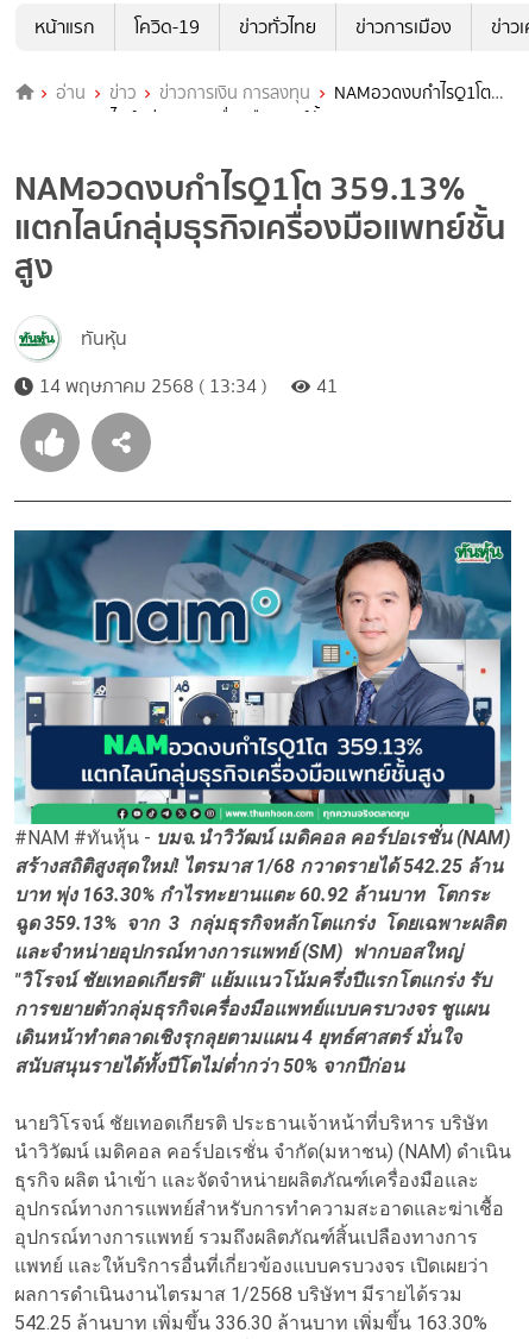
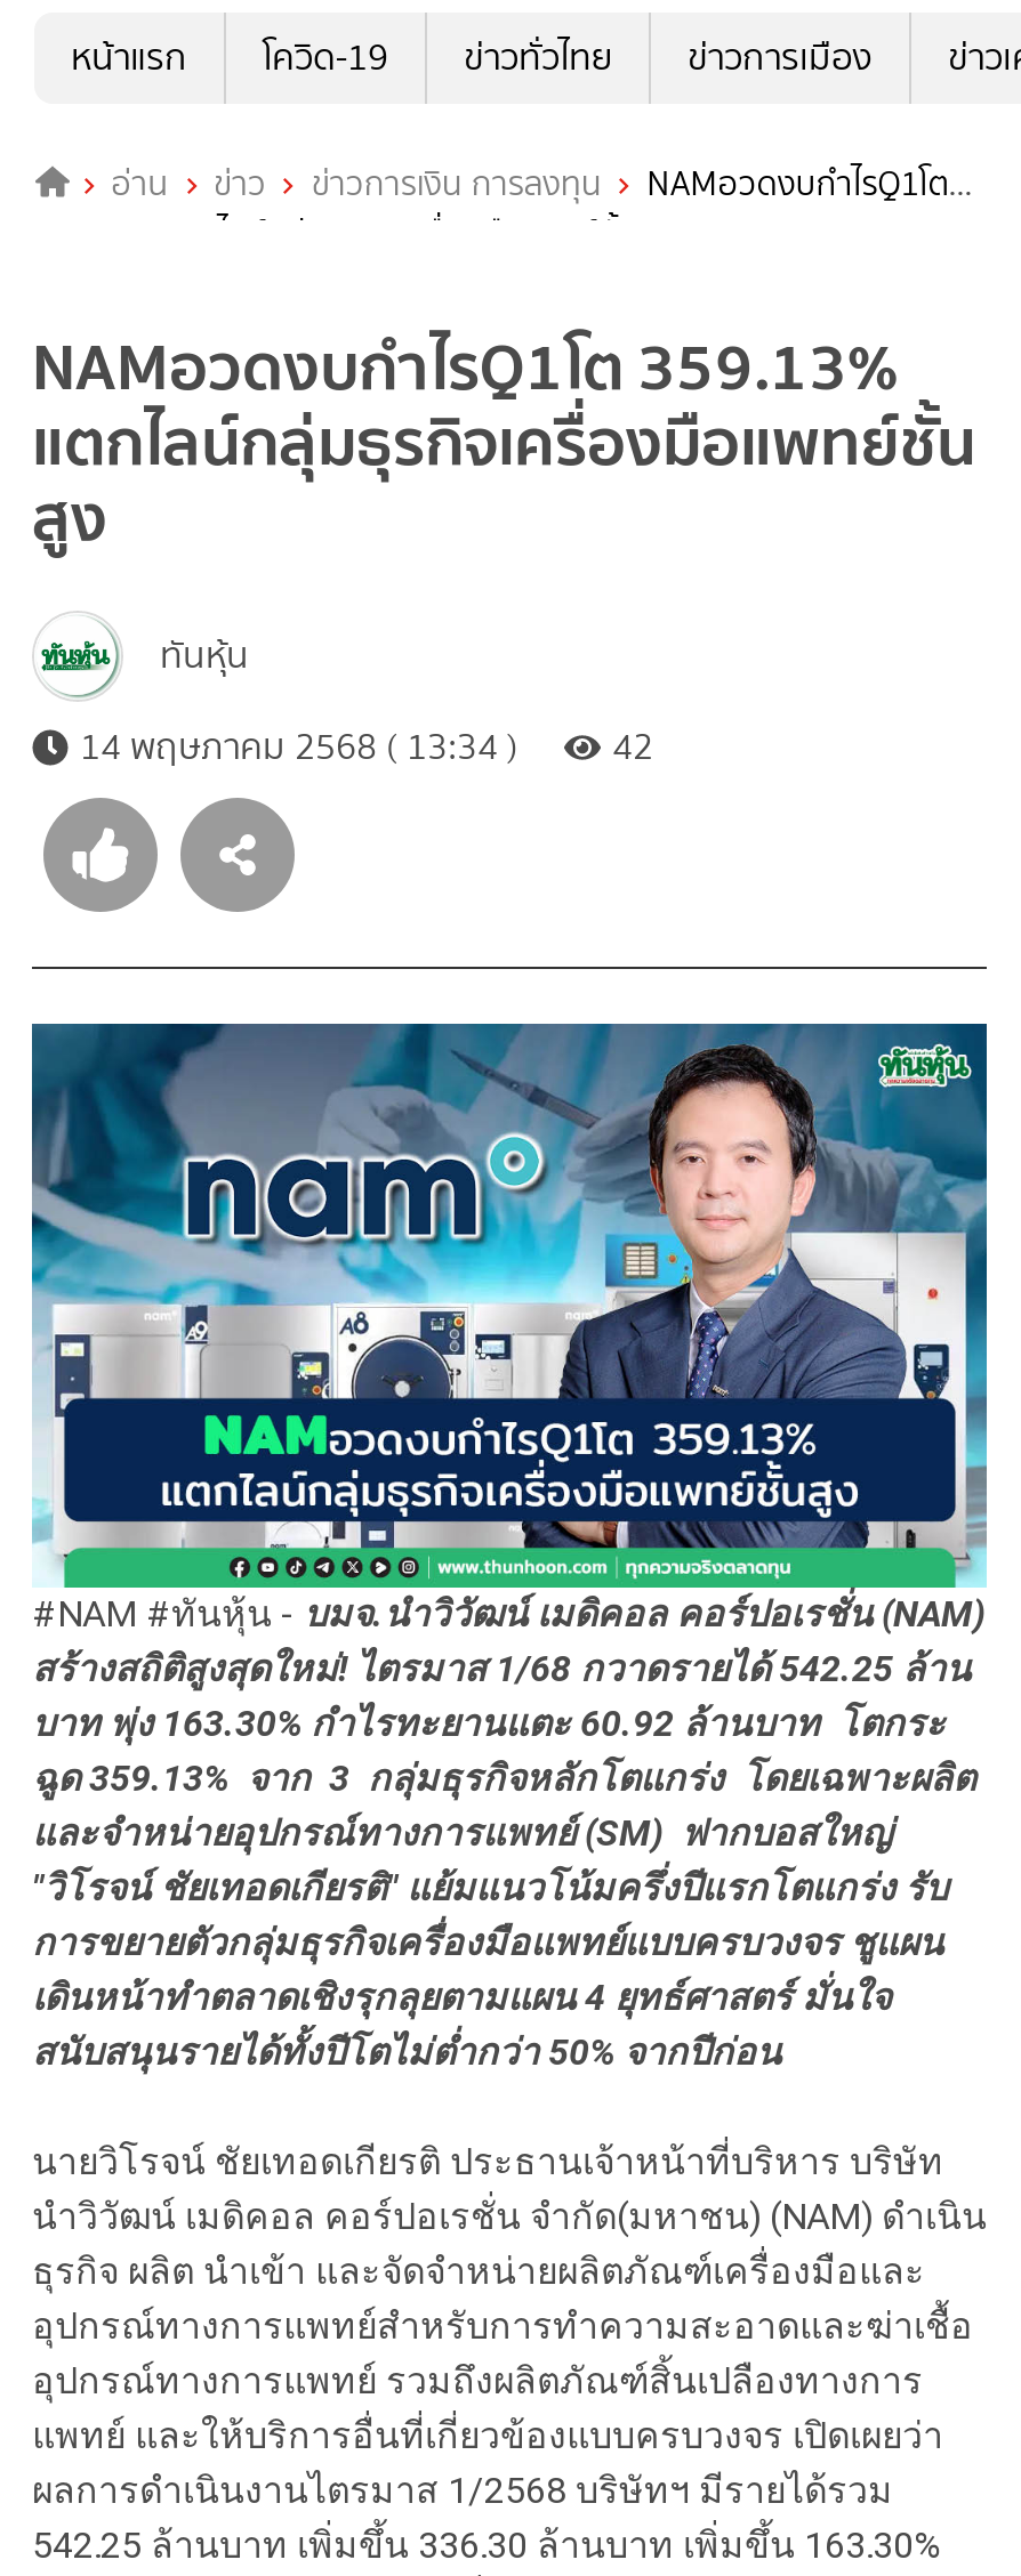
[39,372,338,399] 14 พฤษภาคม 2568 ( 13:34 ) 41 -> [80,720,653,772] 14 พฤษภาคม 2568 ( 13:34 ) 42

